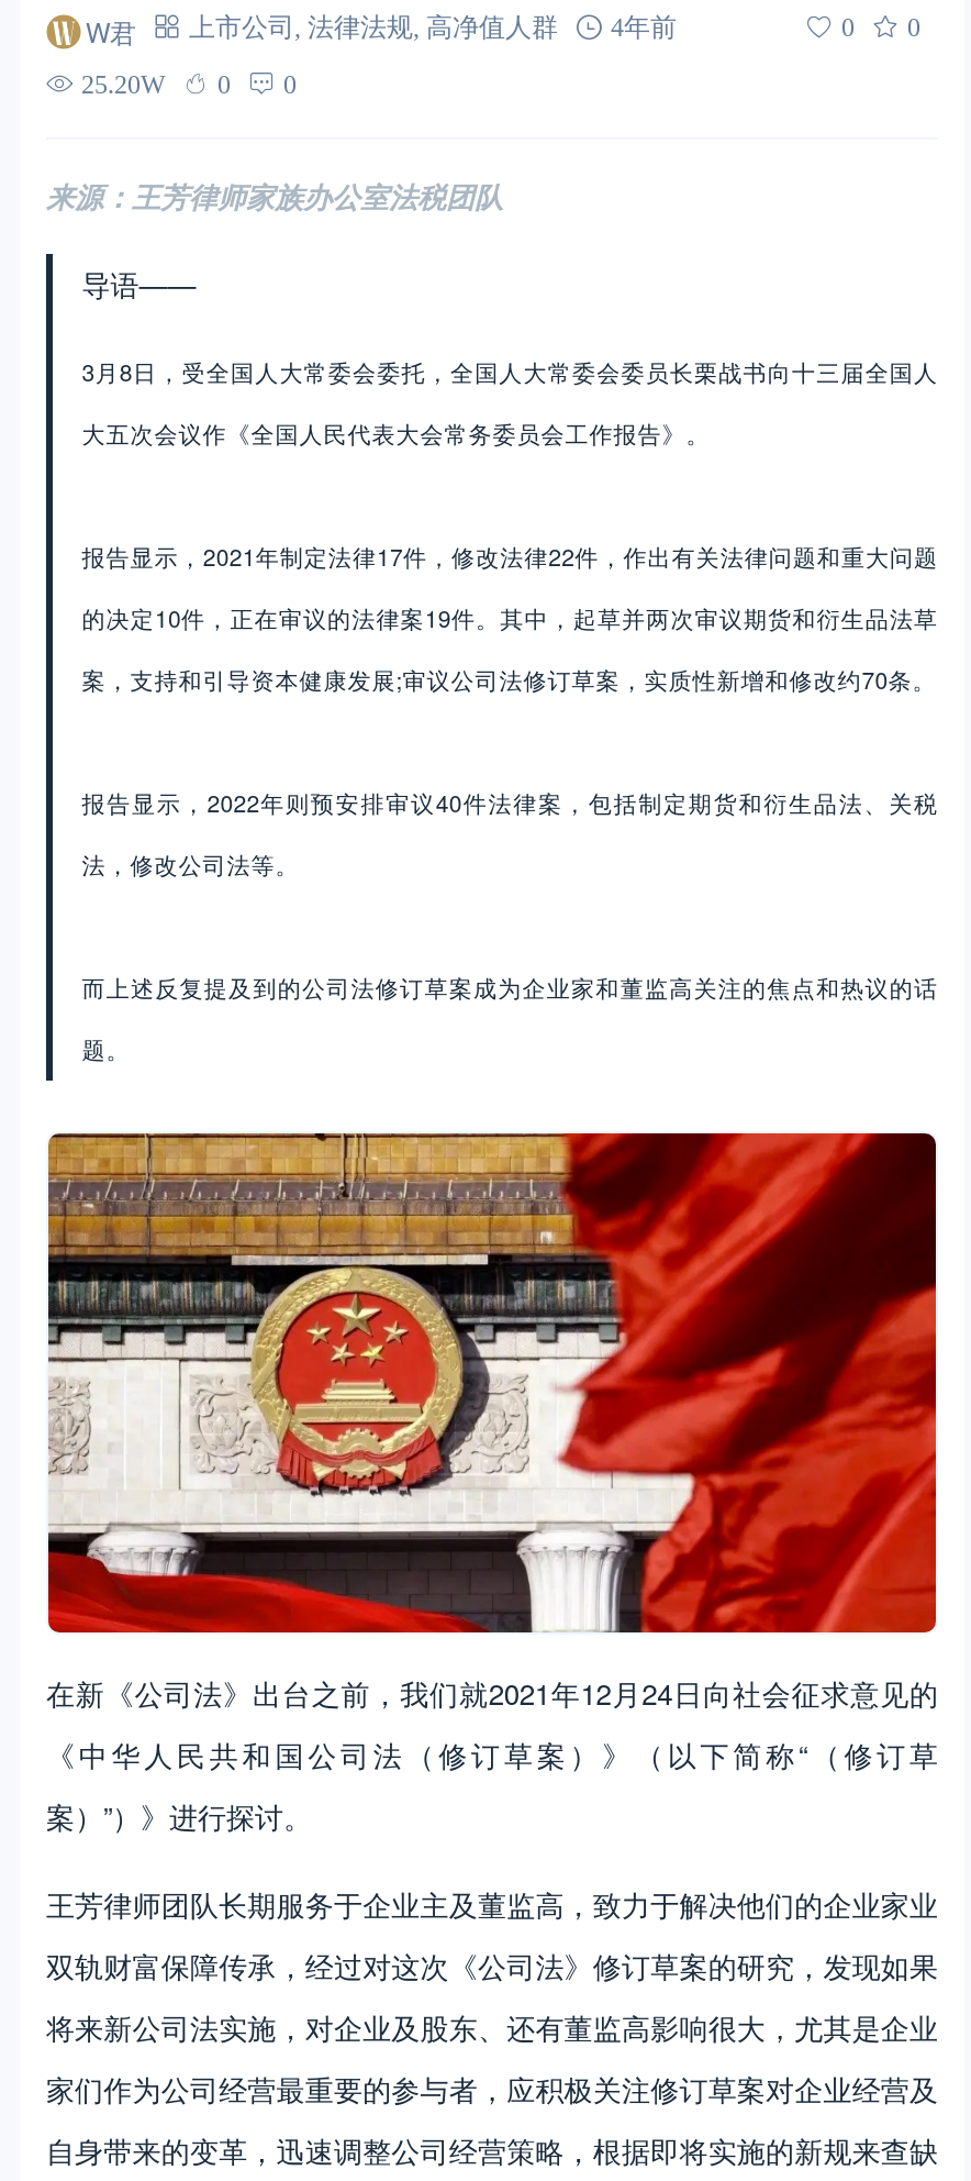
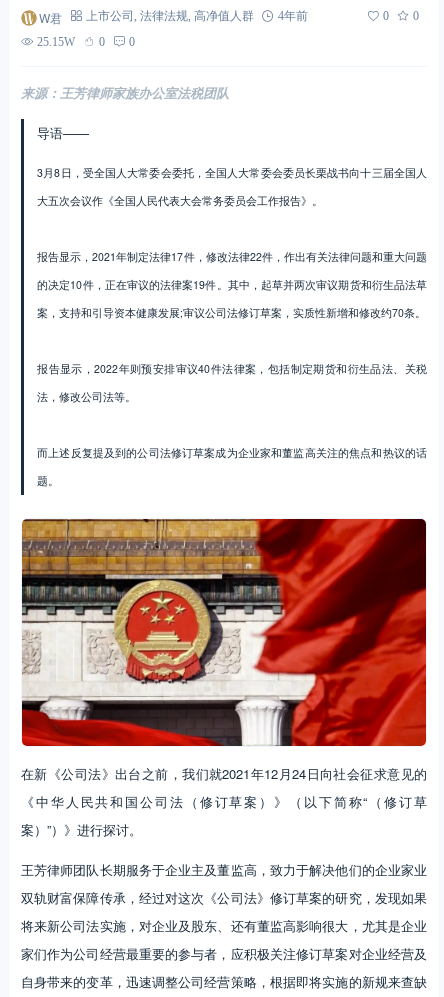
[81,69,297,98] 25.20W 0 0 -> [37,35,135,48] 25.15W 0 0

